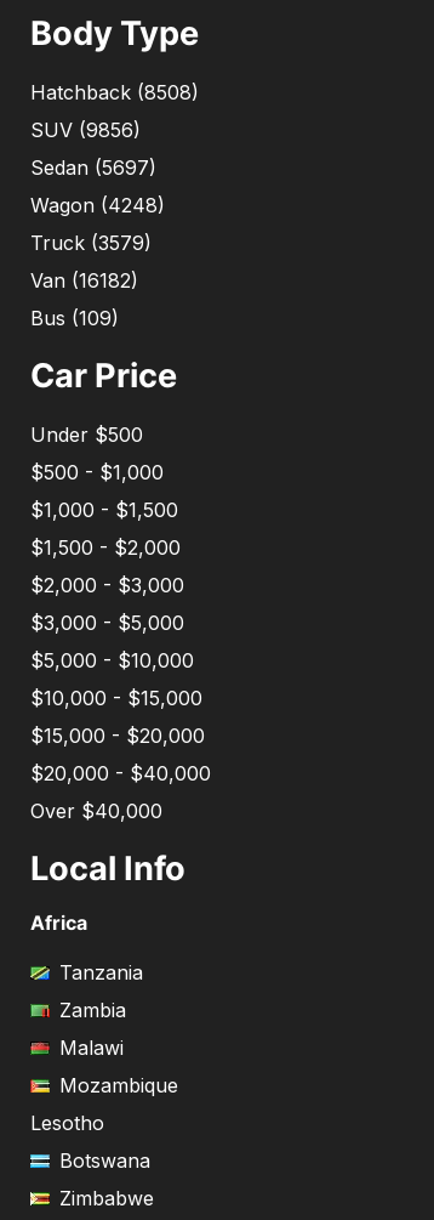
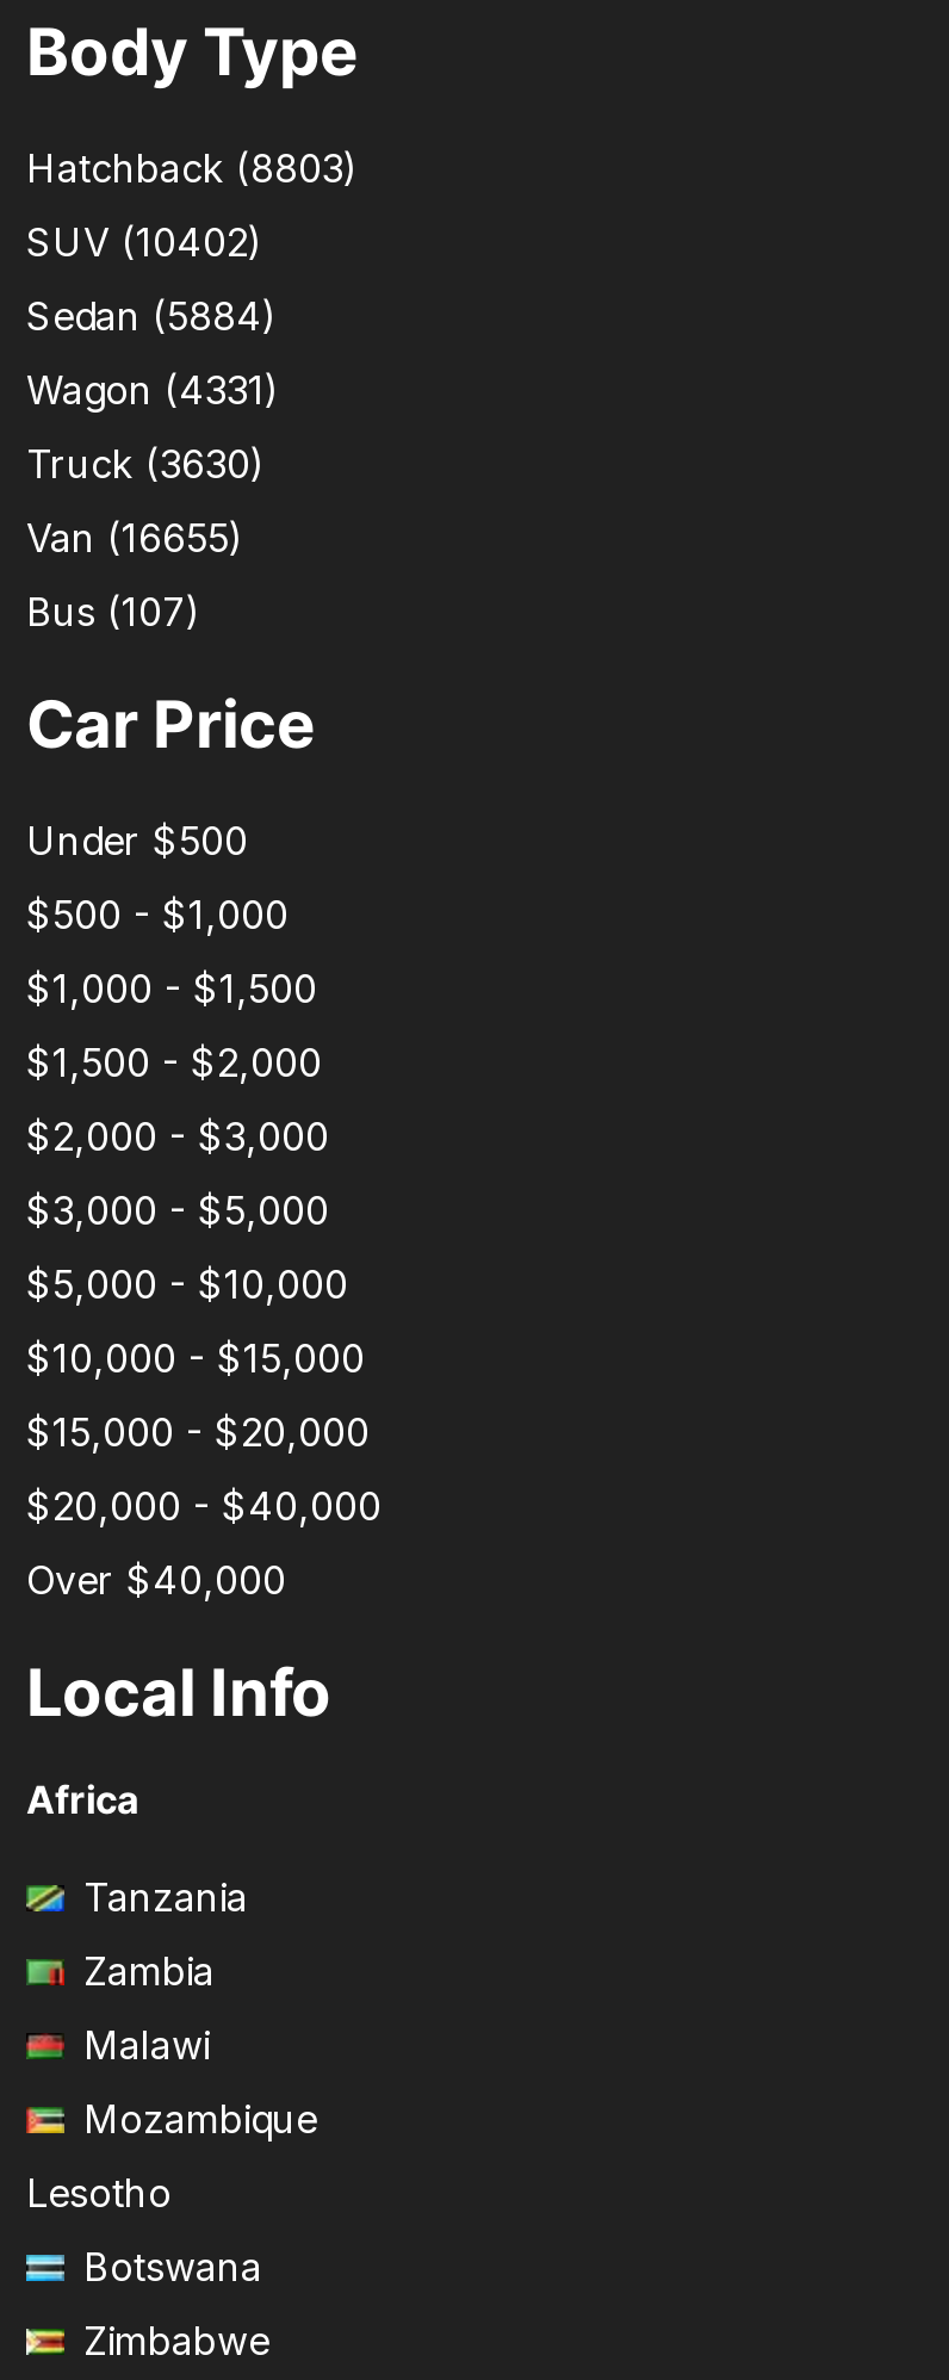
[30,80,199,105] Hatchback (8508) -> [26,145,358,192] Hatchback (8803)
[30,118,141,142] SUV (9856) -> [26,219,262,266] SUV (10402)
[30,156,156,180] Sedan (5697) -> [26,293,277,340] Sedan (5884)
[30,193,165,218] Wagon (4248) -> [26,367,279,414] Wagon (4331)
[30,231,152,255] Truck (3579) -> [26,440,265,488] Truck (3630)
[30,269,138,293] Van (16182) -> [26,514,243,562] Van (16655)
[30,306,119,330] Bus (109) -> [26,588,200,636] Bus (107)

